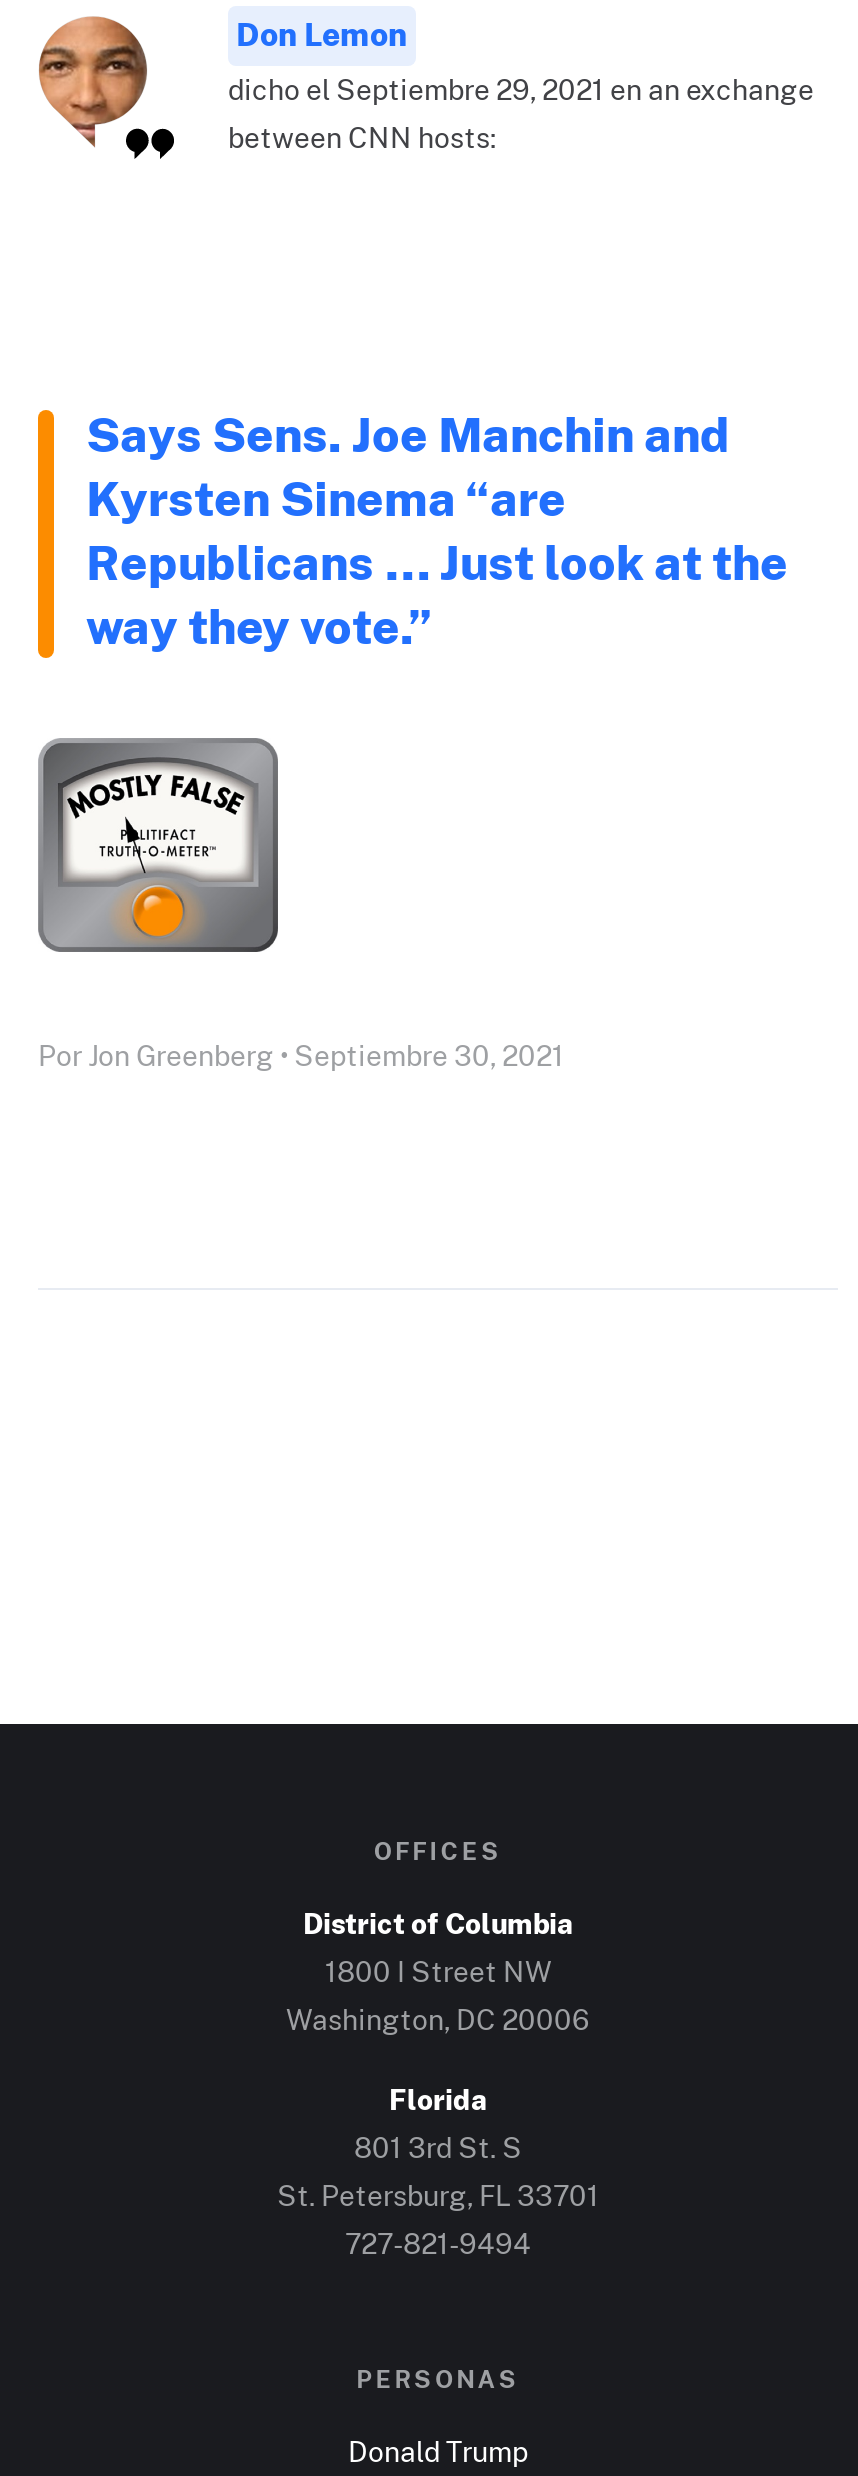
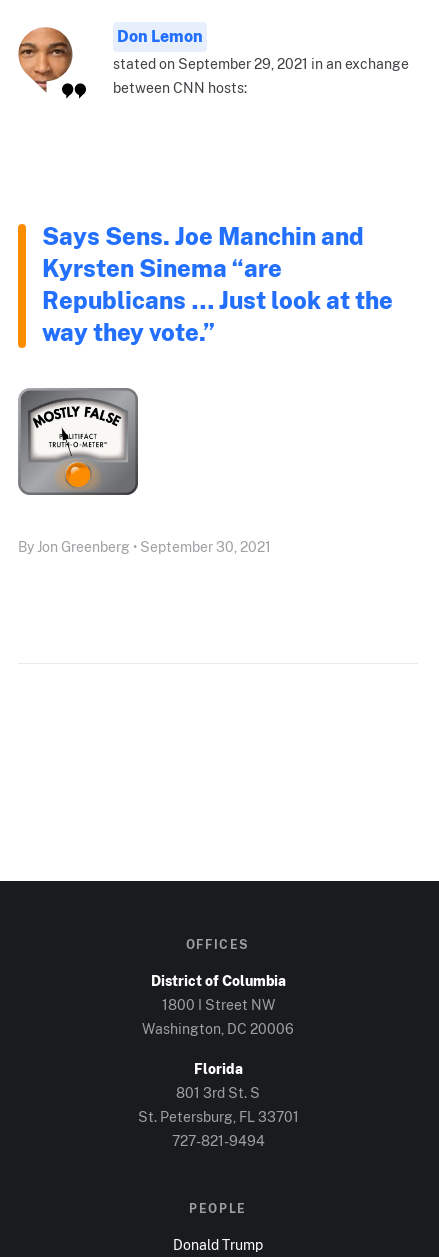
[228,72,814,106] dicho el Septiembre 29, 2021 en an exchange -> [113,55,409,72] stated on September 29, 2021 in an exchange
[38,1039,564,1073] Por Jon Greenberg • Septiembre 30, 2021 -> [18,538,271,555] By Jon Greenberg • September 30, 2021
[356,2364,520,2394] PERSONAS -> [189,1201,247,1216] PEOPLE

